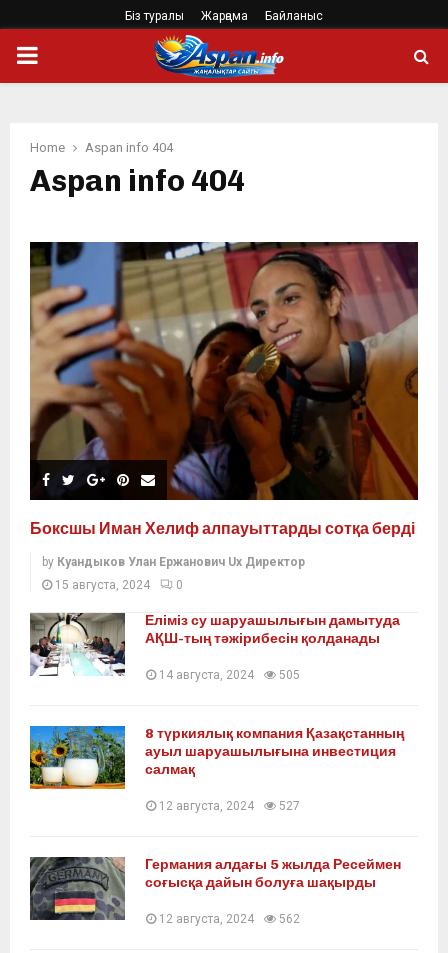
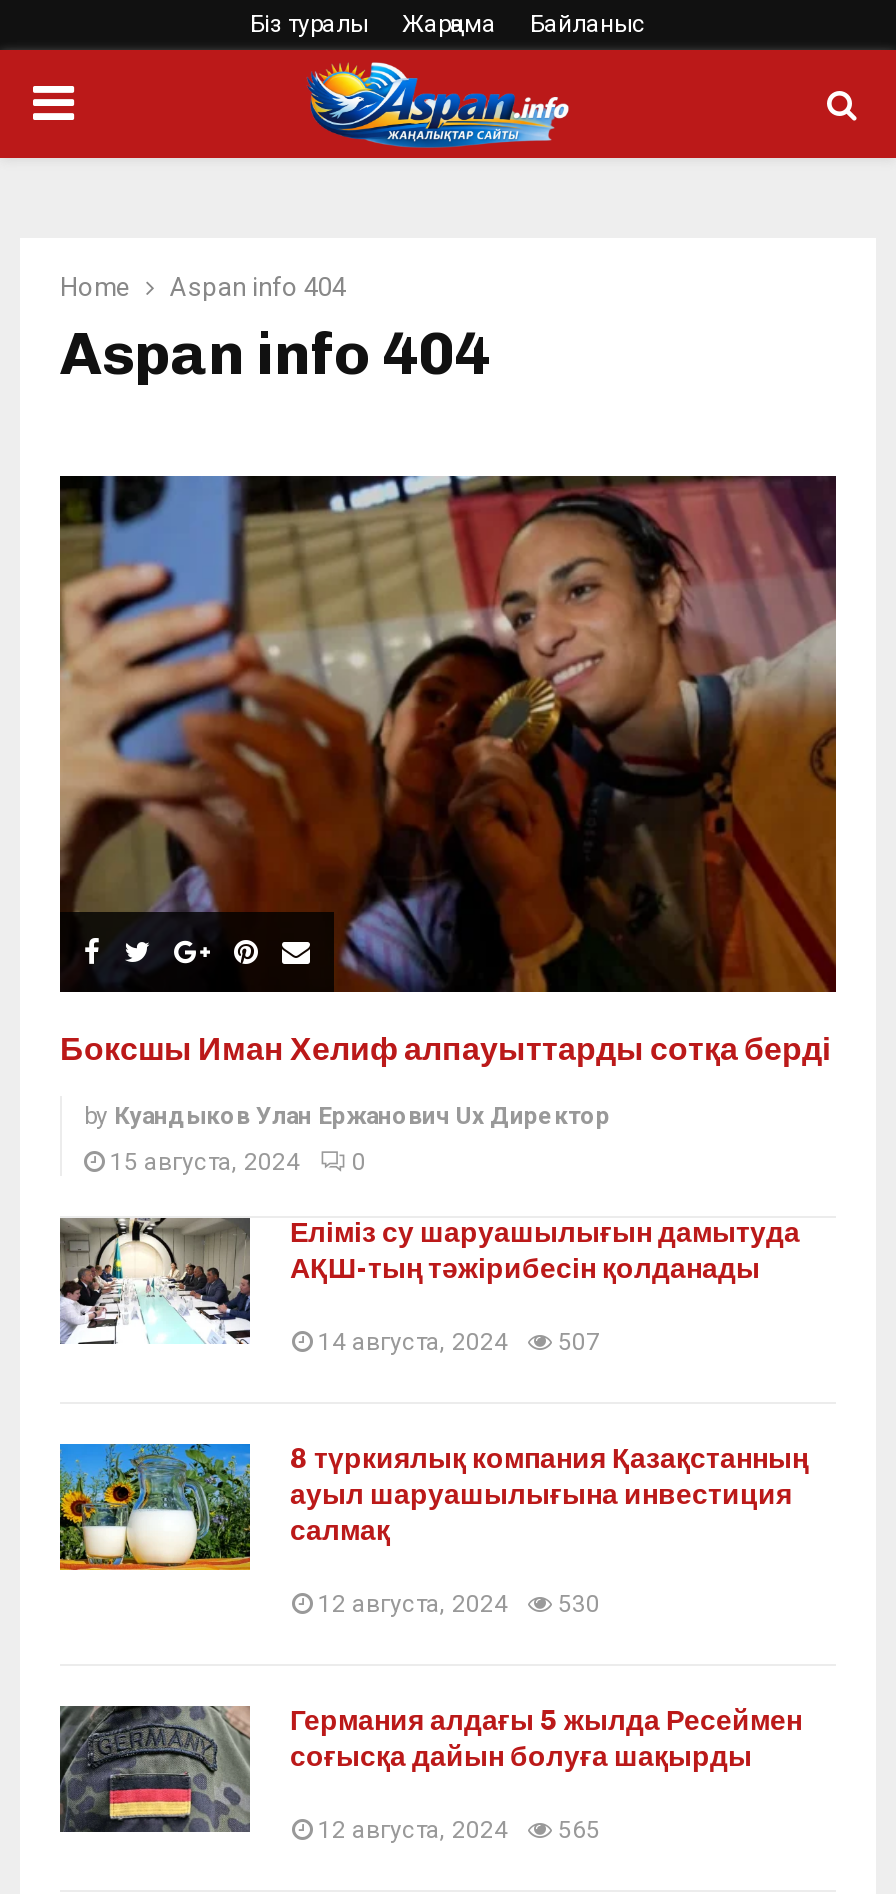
[159,668,300,682] 14 августа, 2024 505 -> [318,1328,600,1356] 14 августа, 2024 507
[159,799,300,813] 12 августа, 2024 527 -> [318,1590,600,1618] 12 августа, 2024 530
[159,912,300,926] 12 августа, 2024 562 -> [318,1816,600,1844] 12 августа, 2024 565

